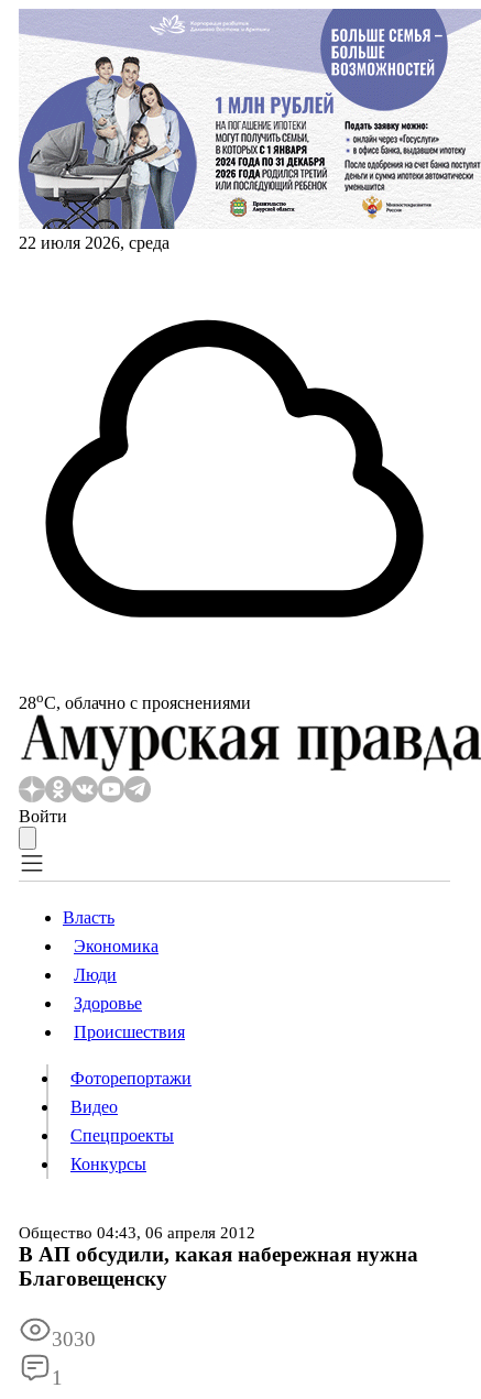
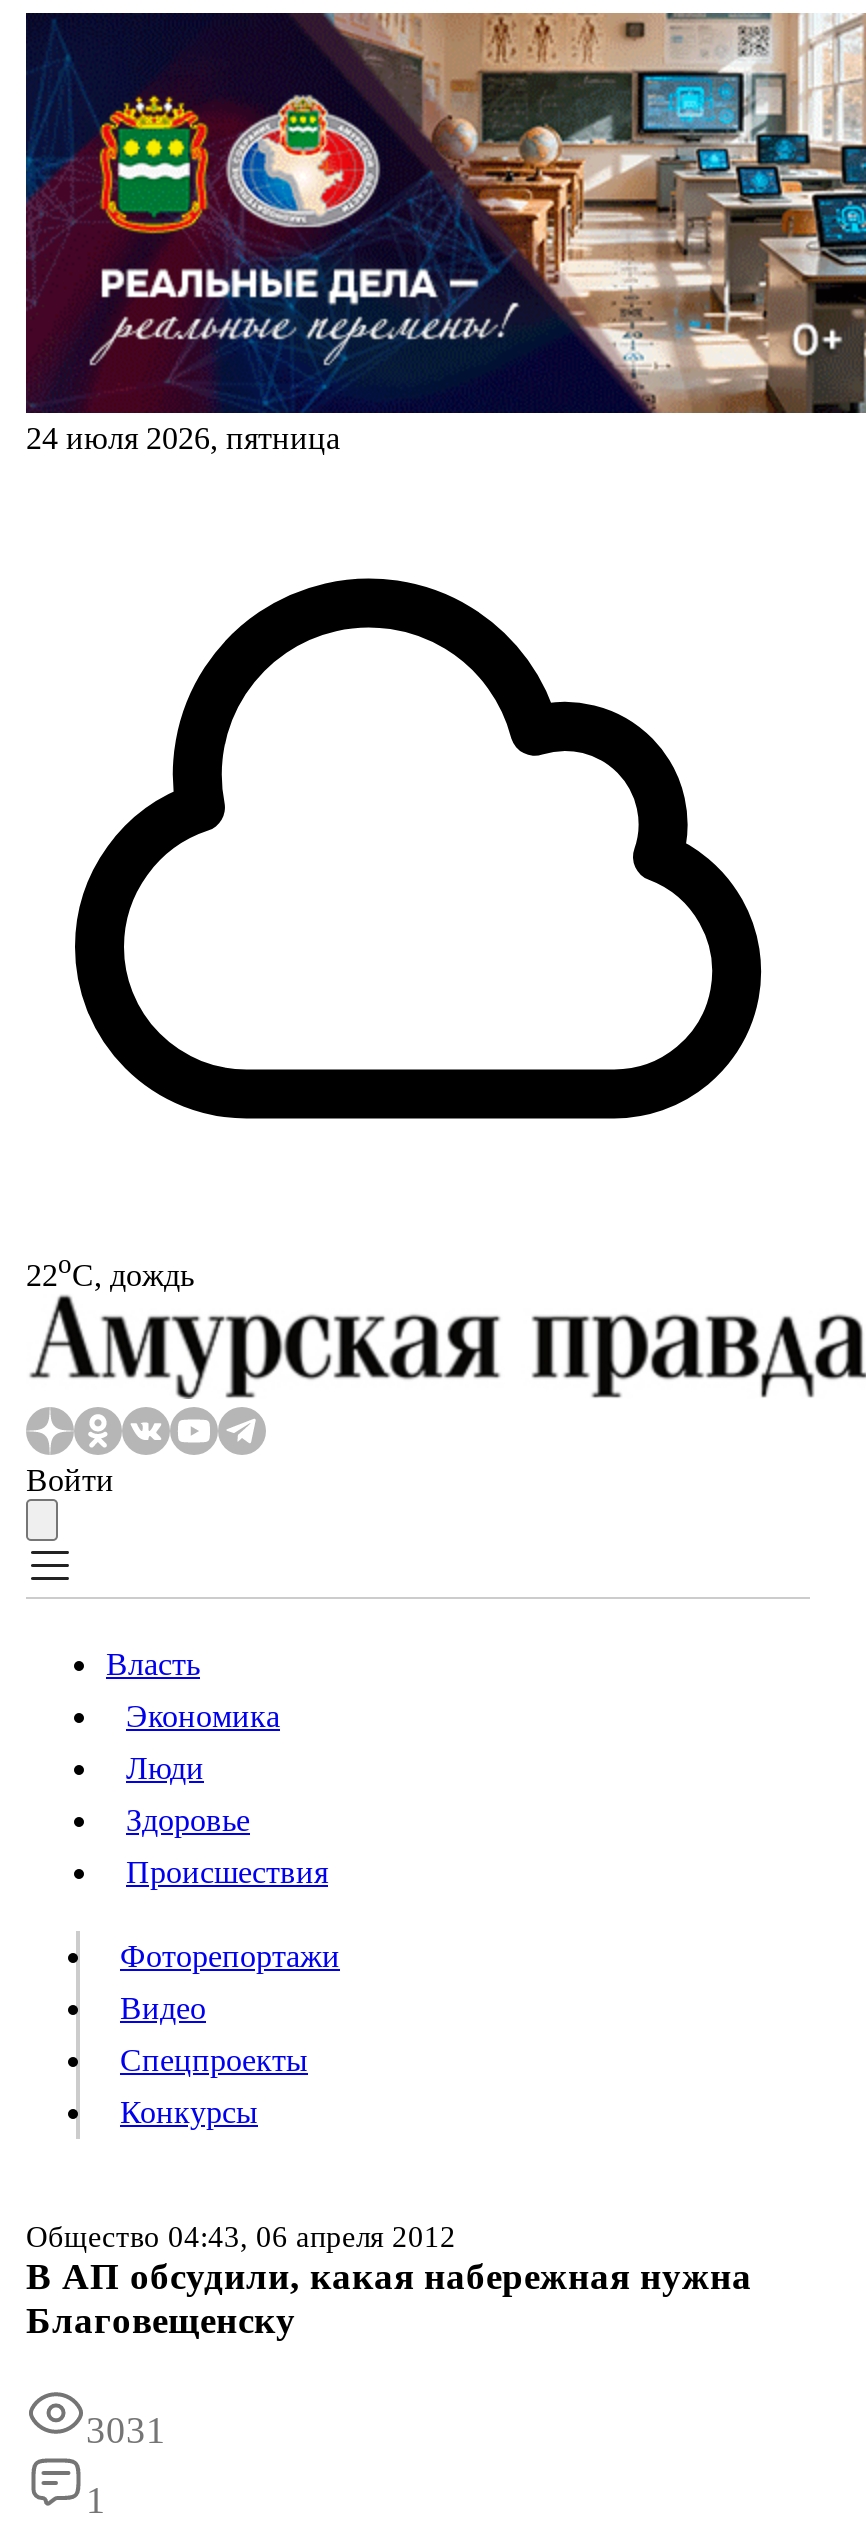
[18,8,478,252] [image] | 22 июля 2026, среда -> [24,11,860,455] [image] | 24 июля 2026, пятница
[19,689,251,712] 28oС, облачно с прояснениями -> [26,1249,194,1292] 22oС, дождь
[52,1328,96,1351] 3030 -> [86,2410,166,2452] 3031

